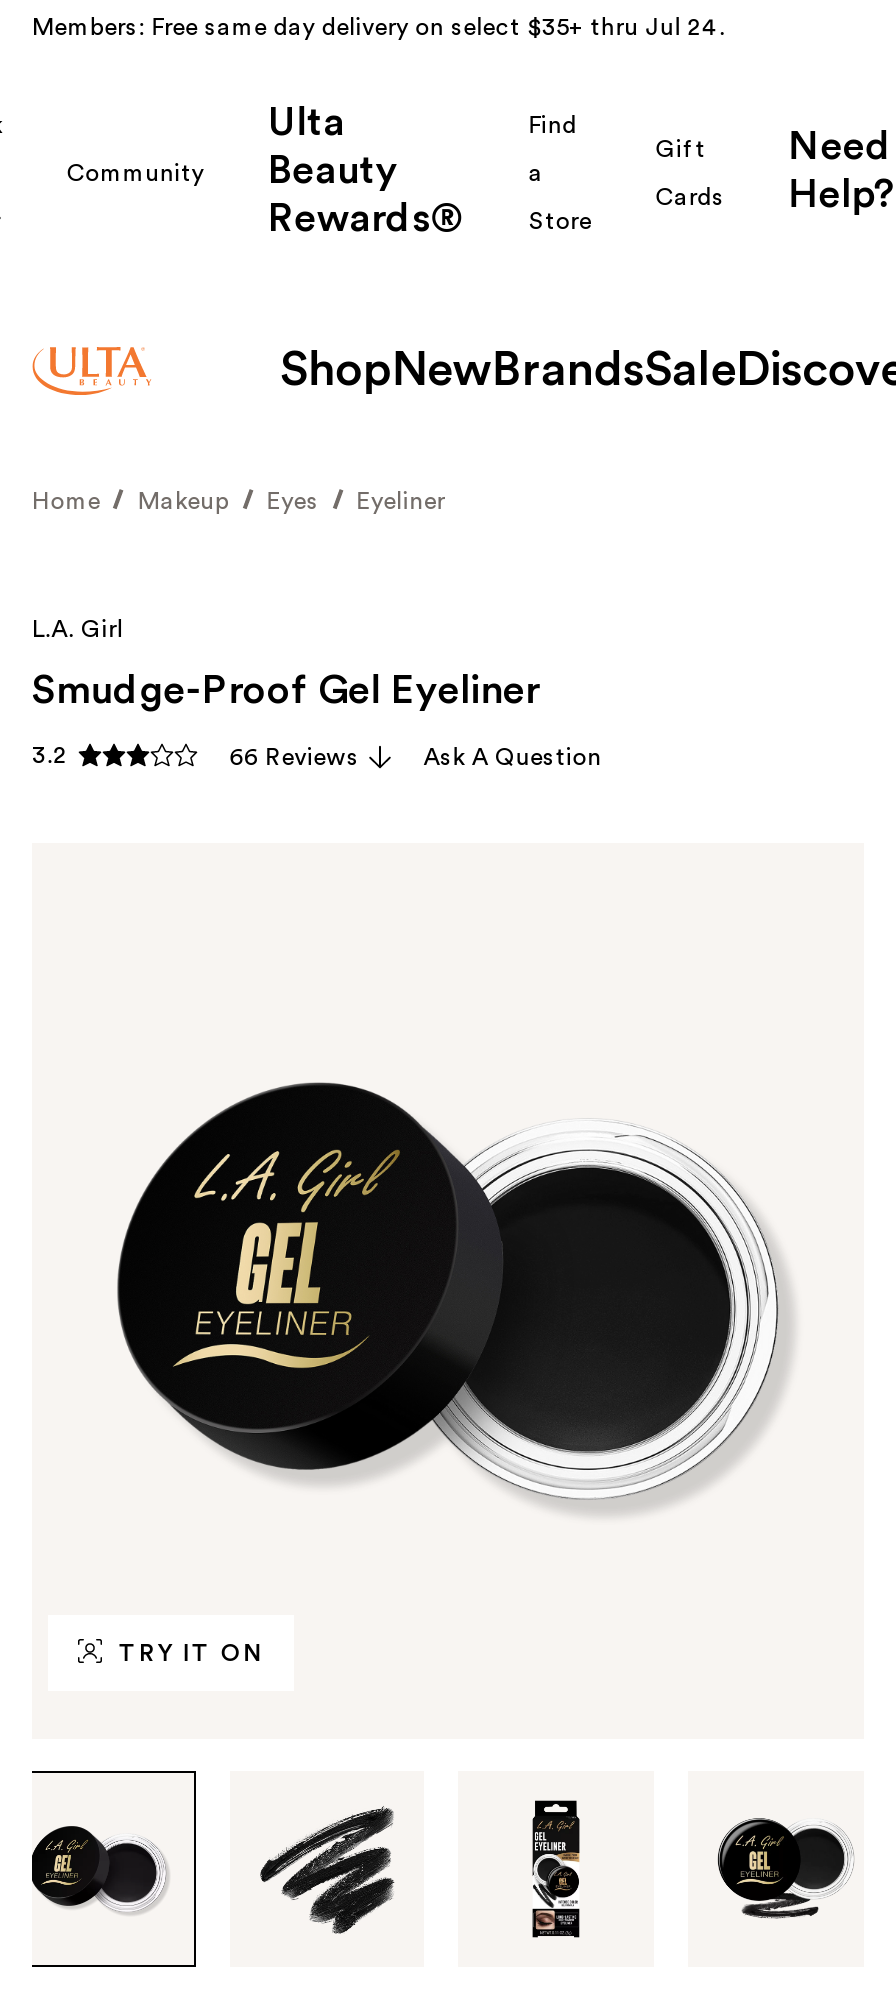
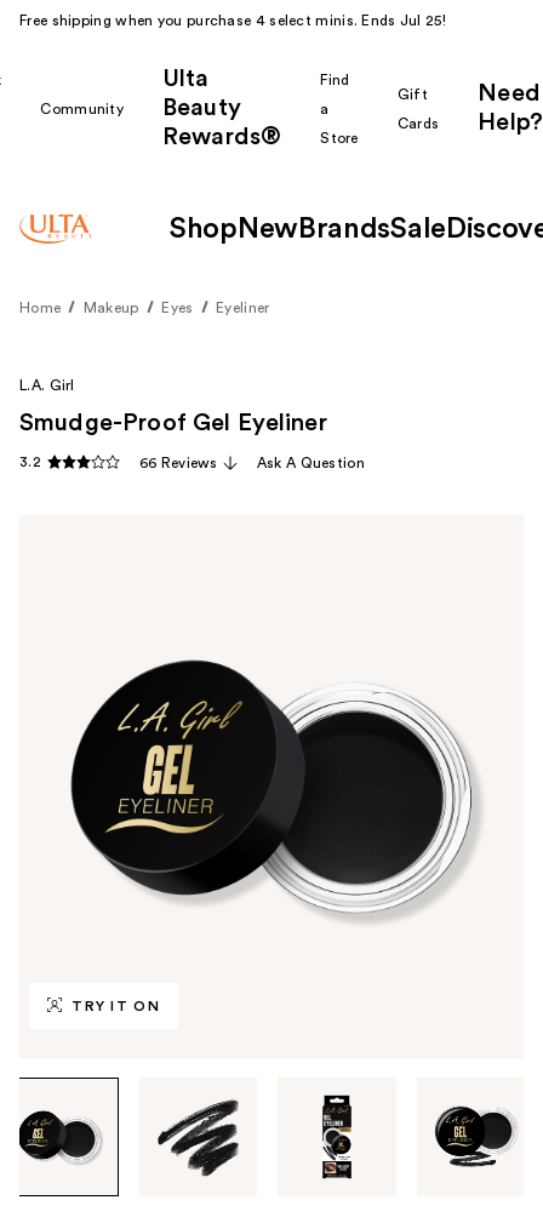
[32,15,725,39] Members: Free same day delivery on select $35+ thru Jul 24. -> [19,13,446,28] Free shipping when you purchase 4 select minis. Ends Jul 25!

